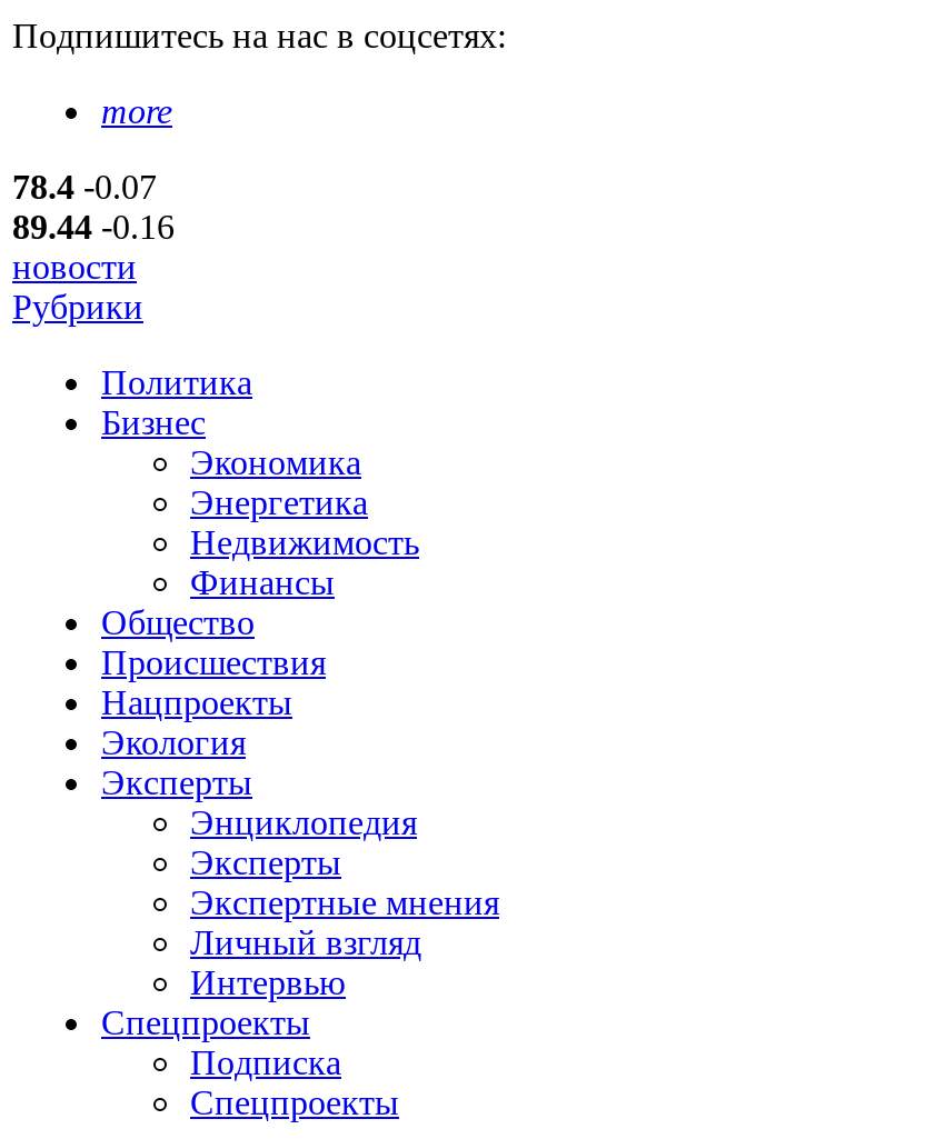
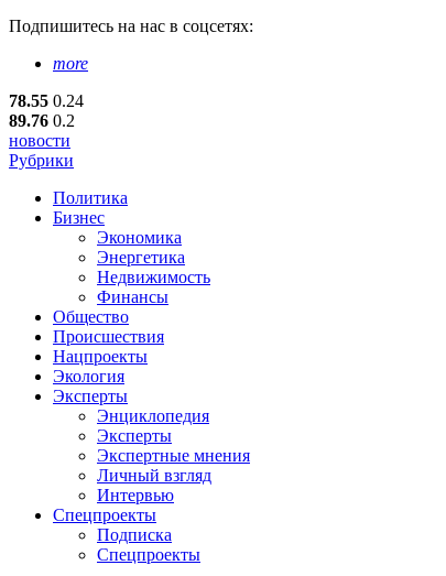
[12,168,157,206] 78.4 -0.07 -> [9,91,84,110] 78.55 0.24
[12,208,175,246] 89.44 -0.16 -> [9,111,75,130] 89.76 0.2

